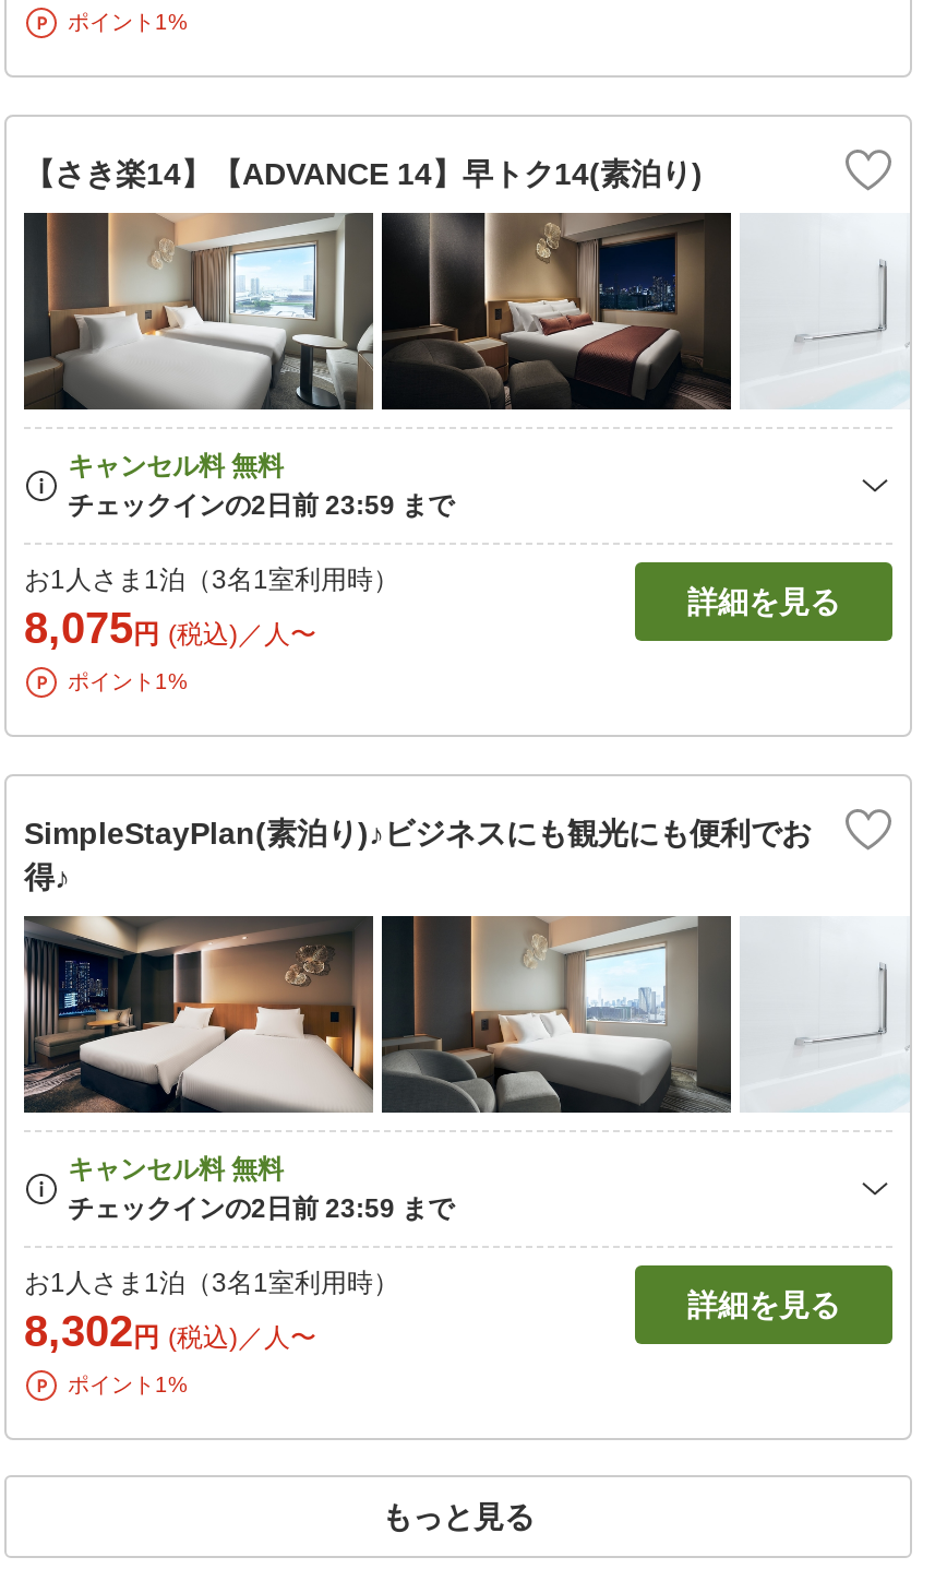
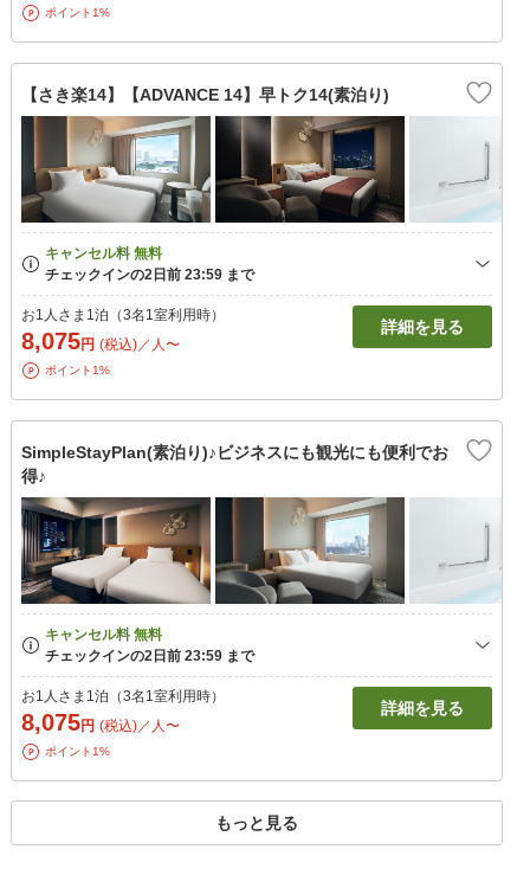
[24,1307,316,1355] 8,302円 (税込)／人〜 -> [21,709,180,735] 8,075円 (税込)／人〜

